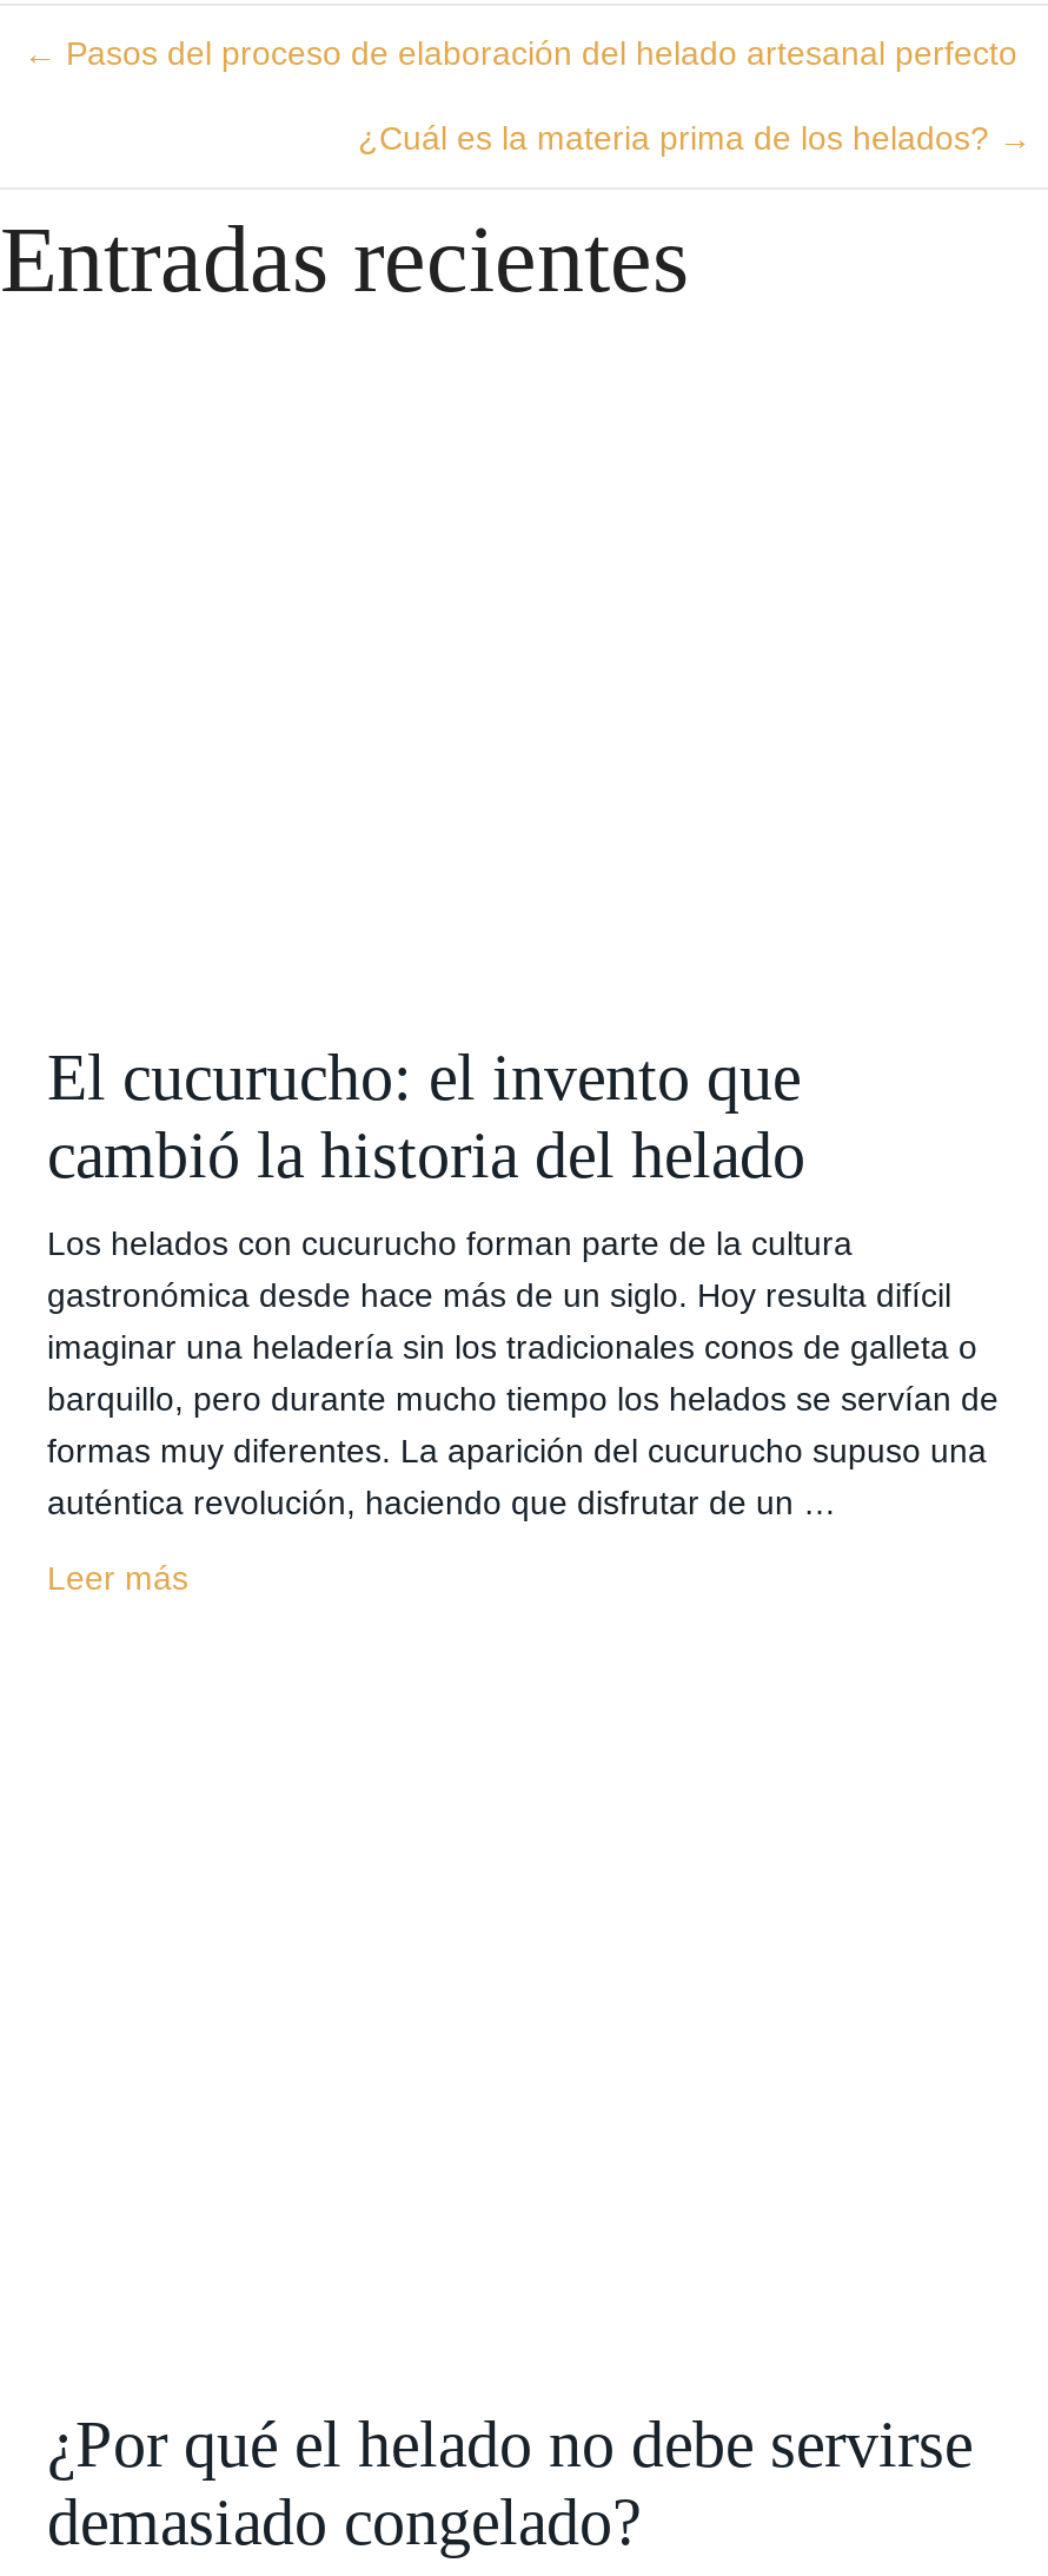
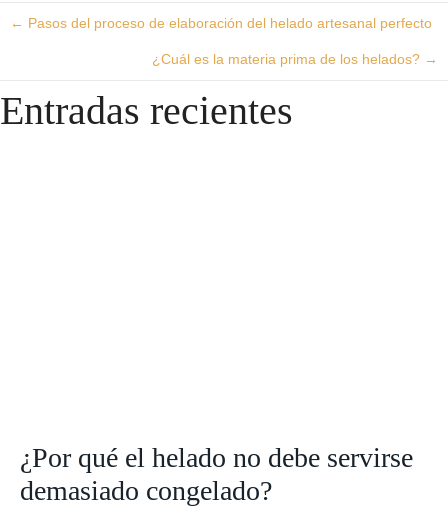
[47,1041,999,1597] El cucurucho: el invento que | cambió la historia del helado | Los helados con cucurucho forman parte de la cultura | gastronómica desde hace más de un siglo. Hoy resulta difícil | imaginar una heladería sin los tradicionales conos de galleta o | barquillo, pero durante mucho tiempo los helados se servían de | formas muy diferentes. La aparición del cucurucho supuso una | auténtica revolución, haciendo que disfrutar de un … | Leer más -> none

